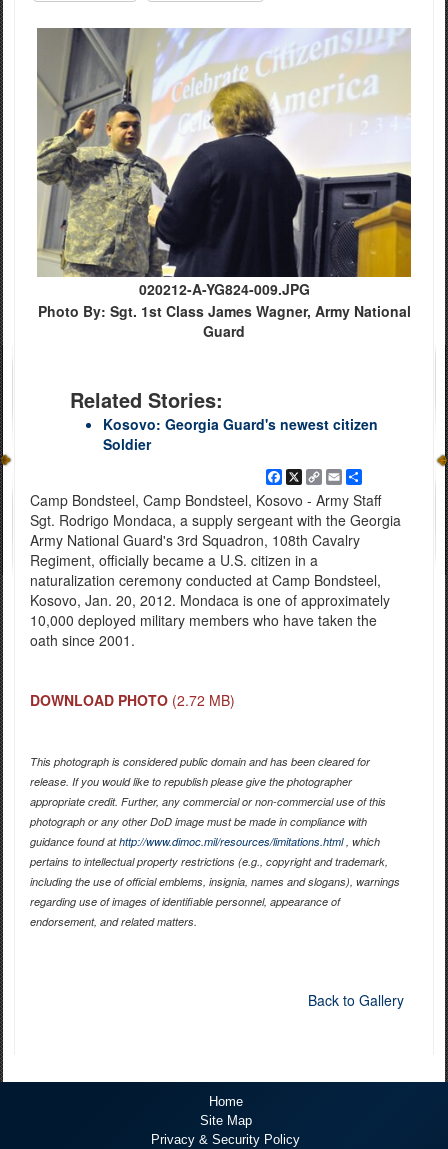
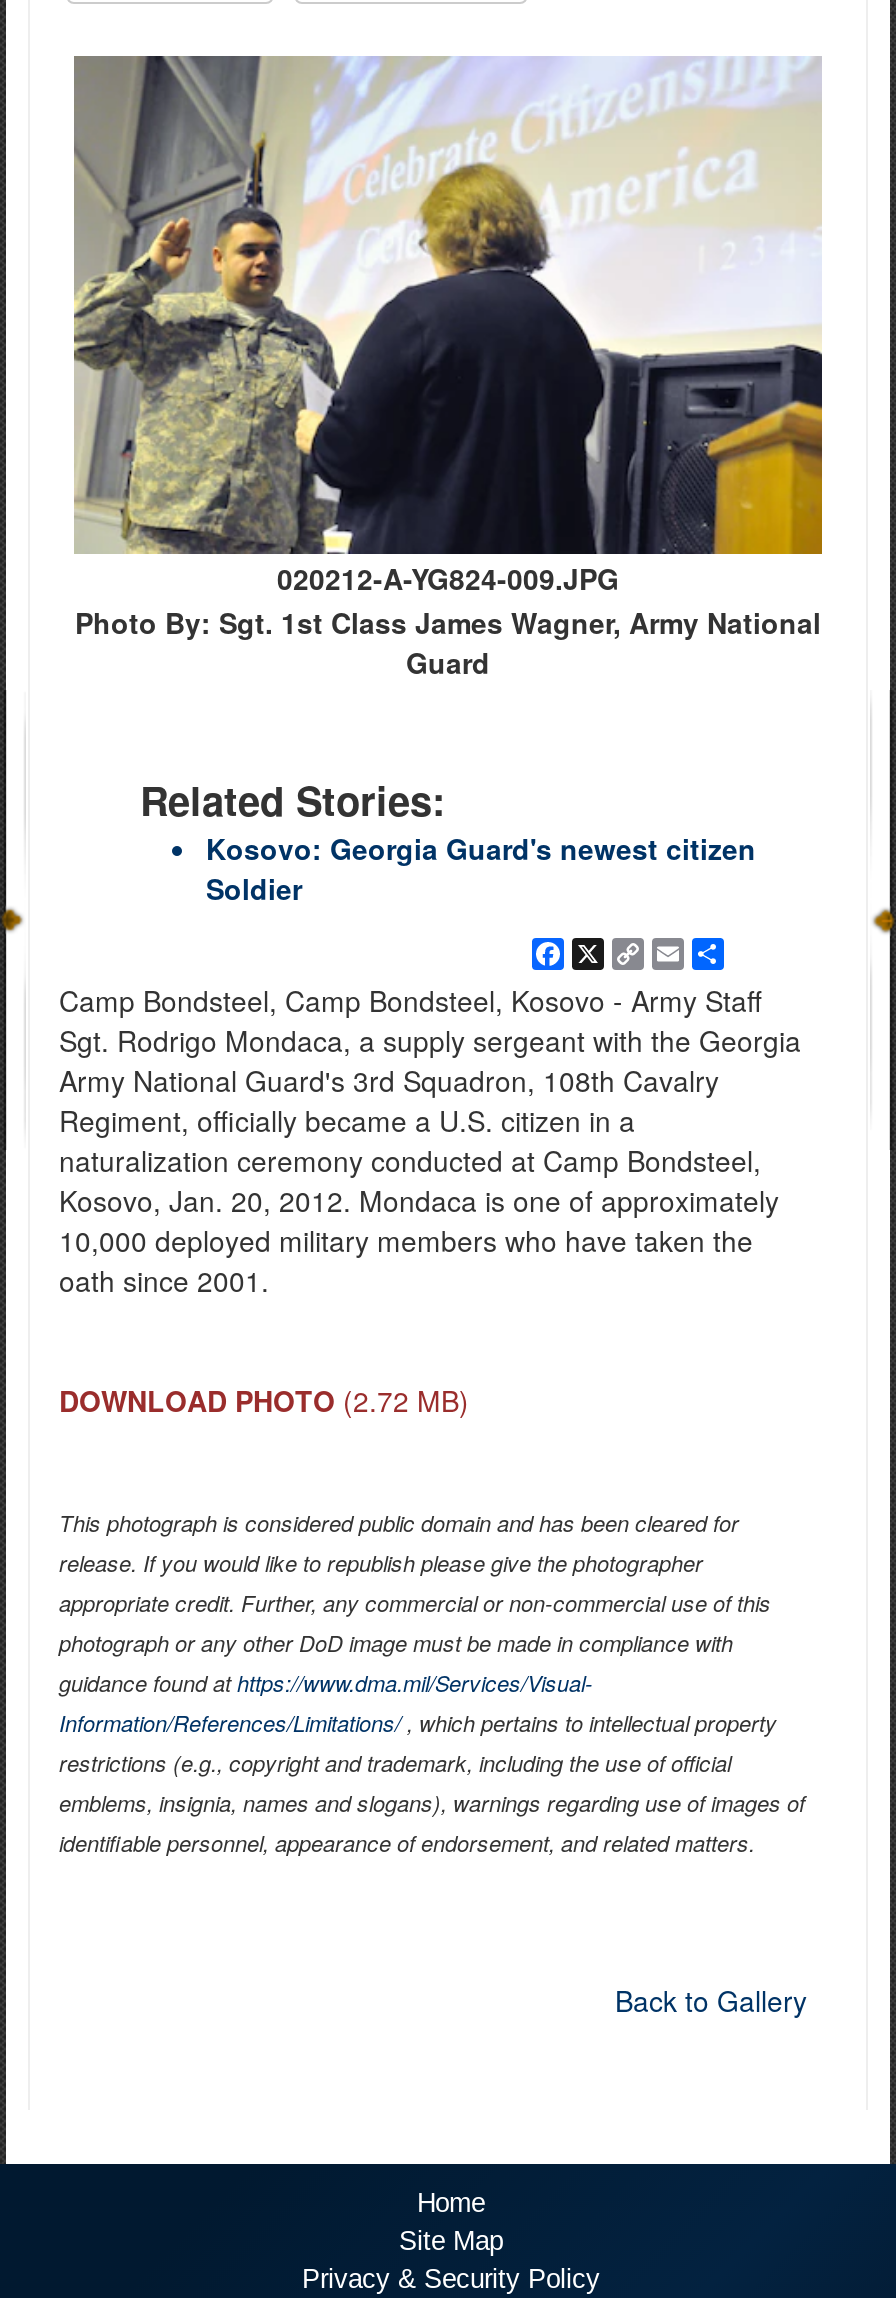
[29,833,399,928] guidance found at http://www.dimoc.mil/resources/limitations.html, which | pertains to intellectual property restrictions (e.g., copyright and trademark, | including the use of official emblems, insignia, names and slogans), warnings | regarding use of images of identifiable personnel, appearance of | endorsement, and related matters. -> [59,1667,805,1857] guidance found at https://www.dma.mil/Services/Visual- | Information/References/Limitations/, which pertains to intellectual property | restrictions (e.g., copyright and trademark, including the use of official | emblems, insignia, names and slogans), warnings regarding use of images of | identifiable personnel, appearance of endorsement, and related matters.

